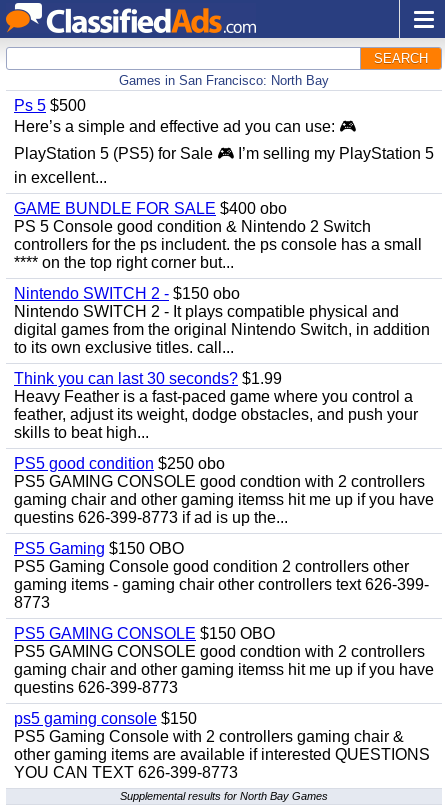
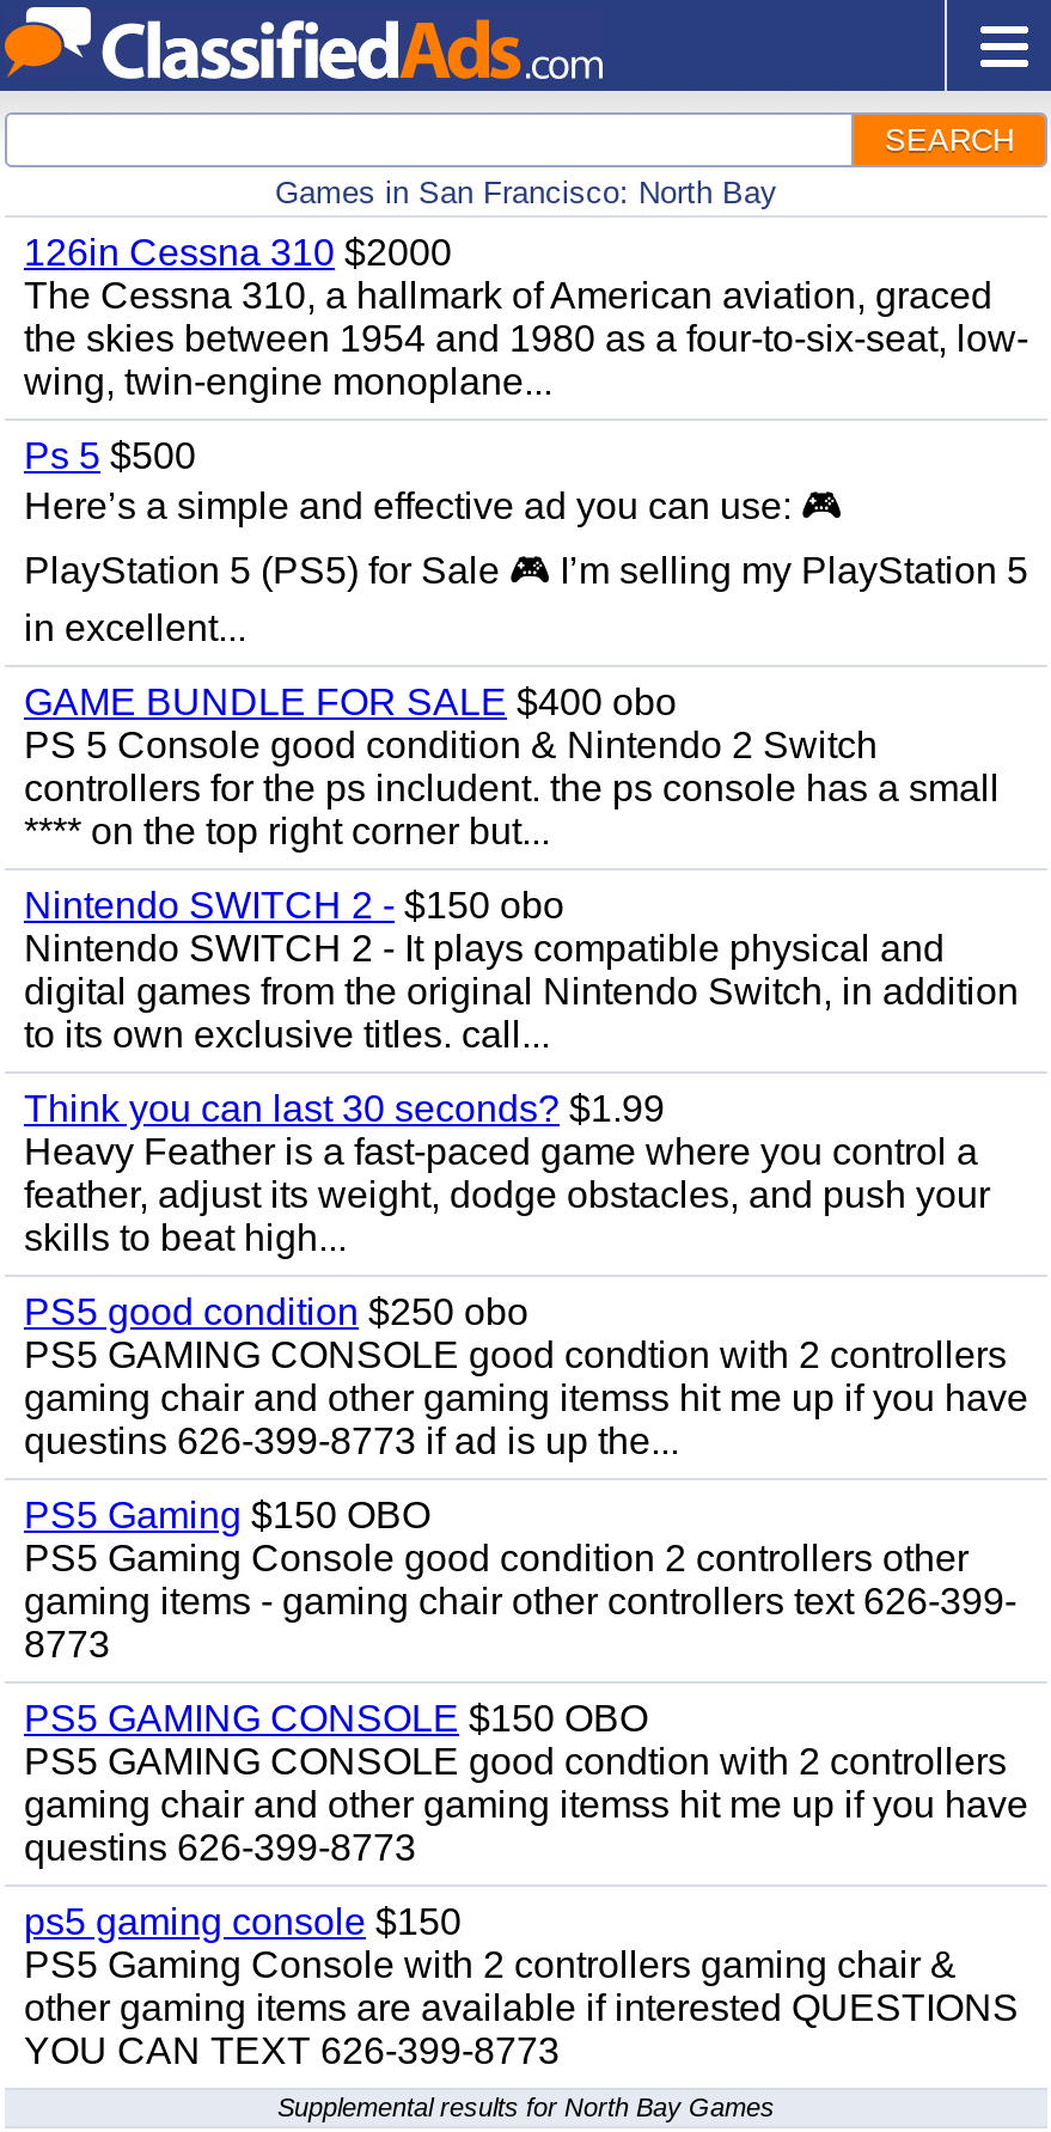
none -> [24,232,1028,402] 126in Cessna 310 $2000 | The Cessna 310, a hallmark of American aviation, graced | the skies between 1954 and 1980 as a four-to-six-seat, low- | wing, twin-engine monoplane...

